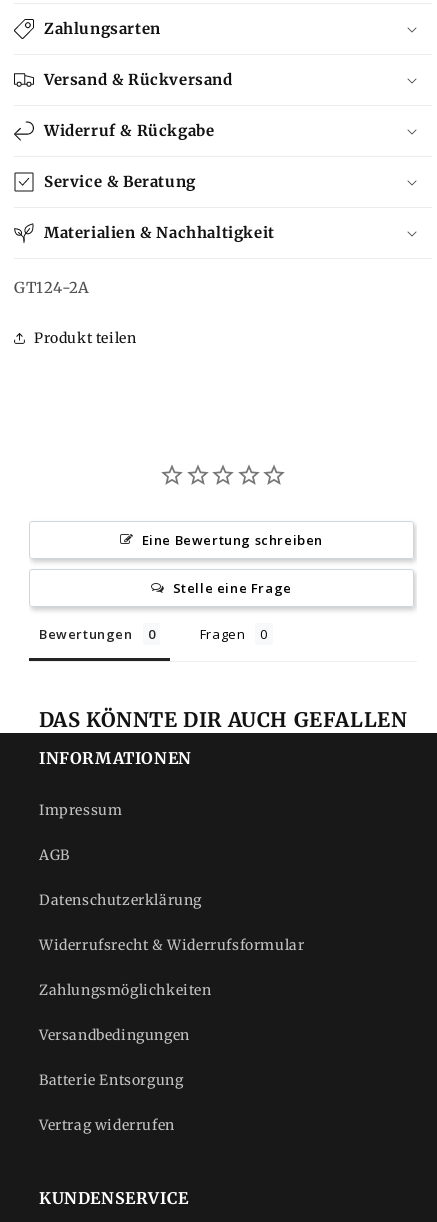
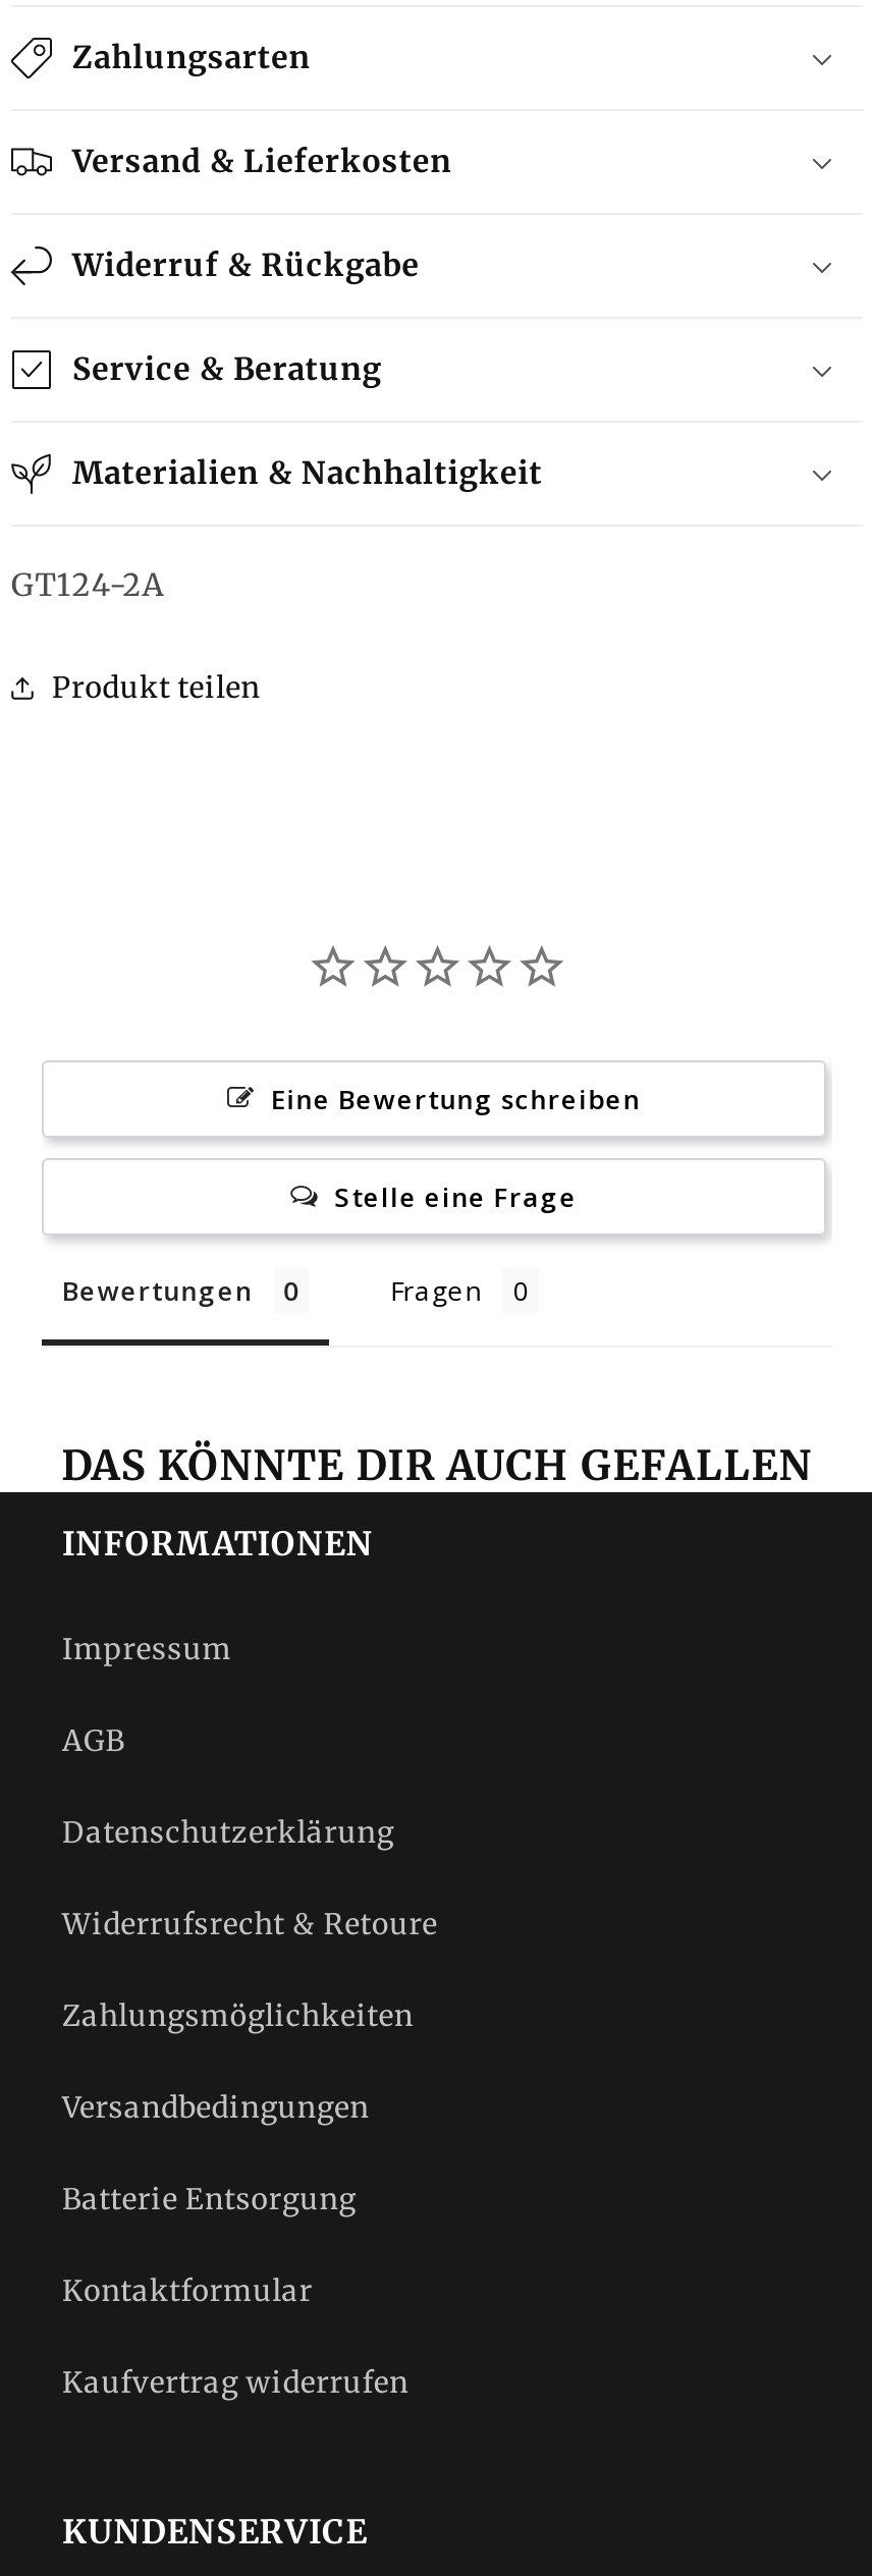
[44,70,233,89] Versand & Rückversand -> [72,142,452,181] Versand & Lieferkosten
[39,936,304,954] Widerrufsrecht & Widerrufsformular -> [62,1907,438,1943] Widerrufsrecht & Retoure
[39,1116,175,1134] Vertrag widerrufen -> [62,2273,409,2402] Kontaktformular | Kaufvertrag widerrufen

